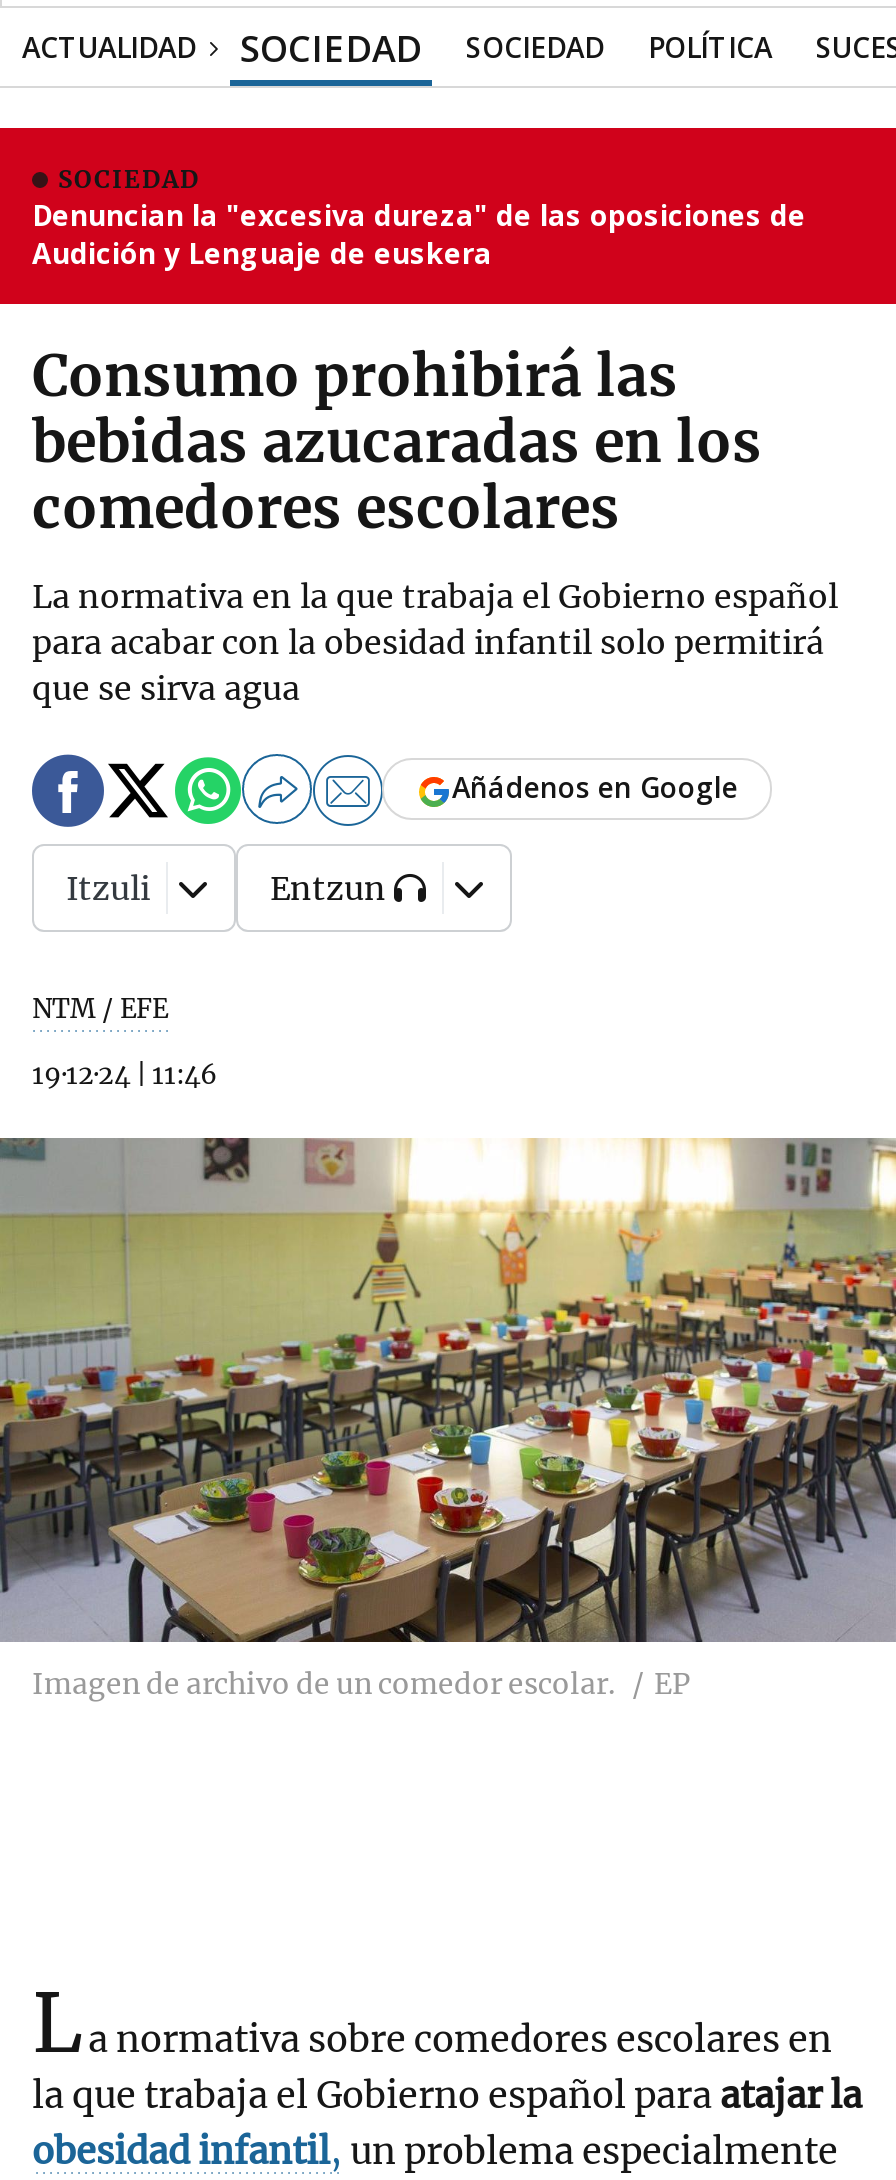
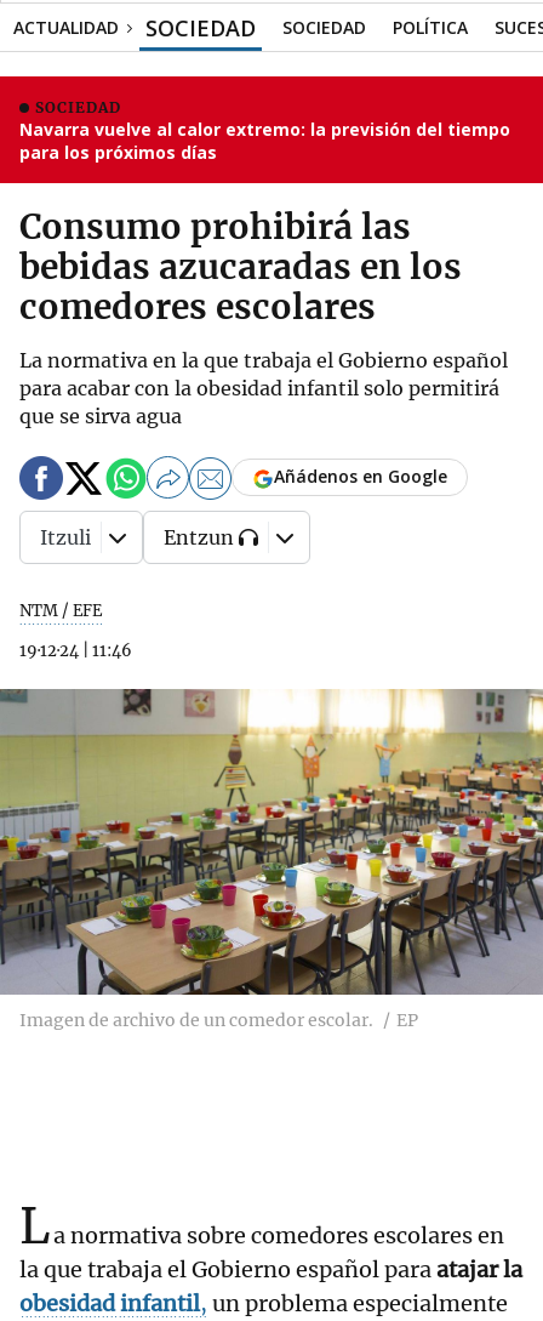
[32,196,806,272] Denuncian la "excesiva dureza" de las oposiciones de | Audición y Lenguaje de euskera -> [19,118,510,164] Navarra vuelve al calor extremo: la previsión del tiempo | para los próximos días

